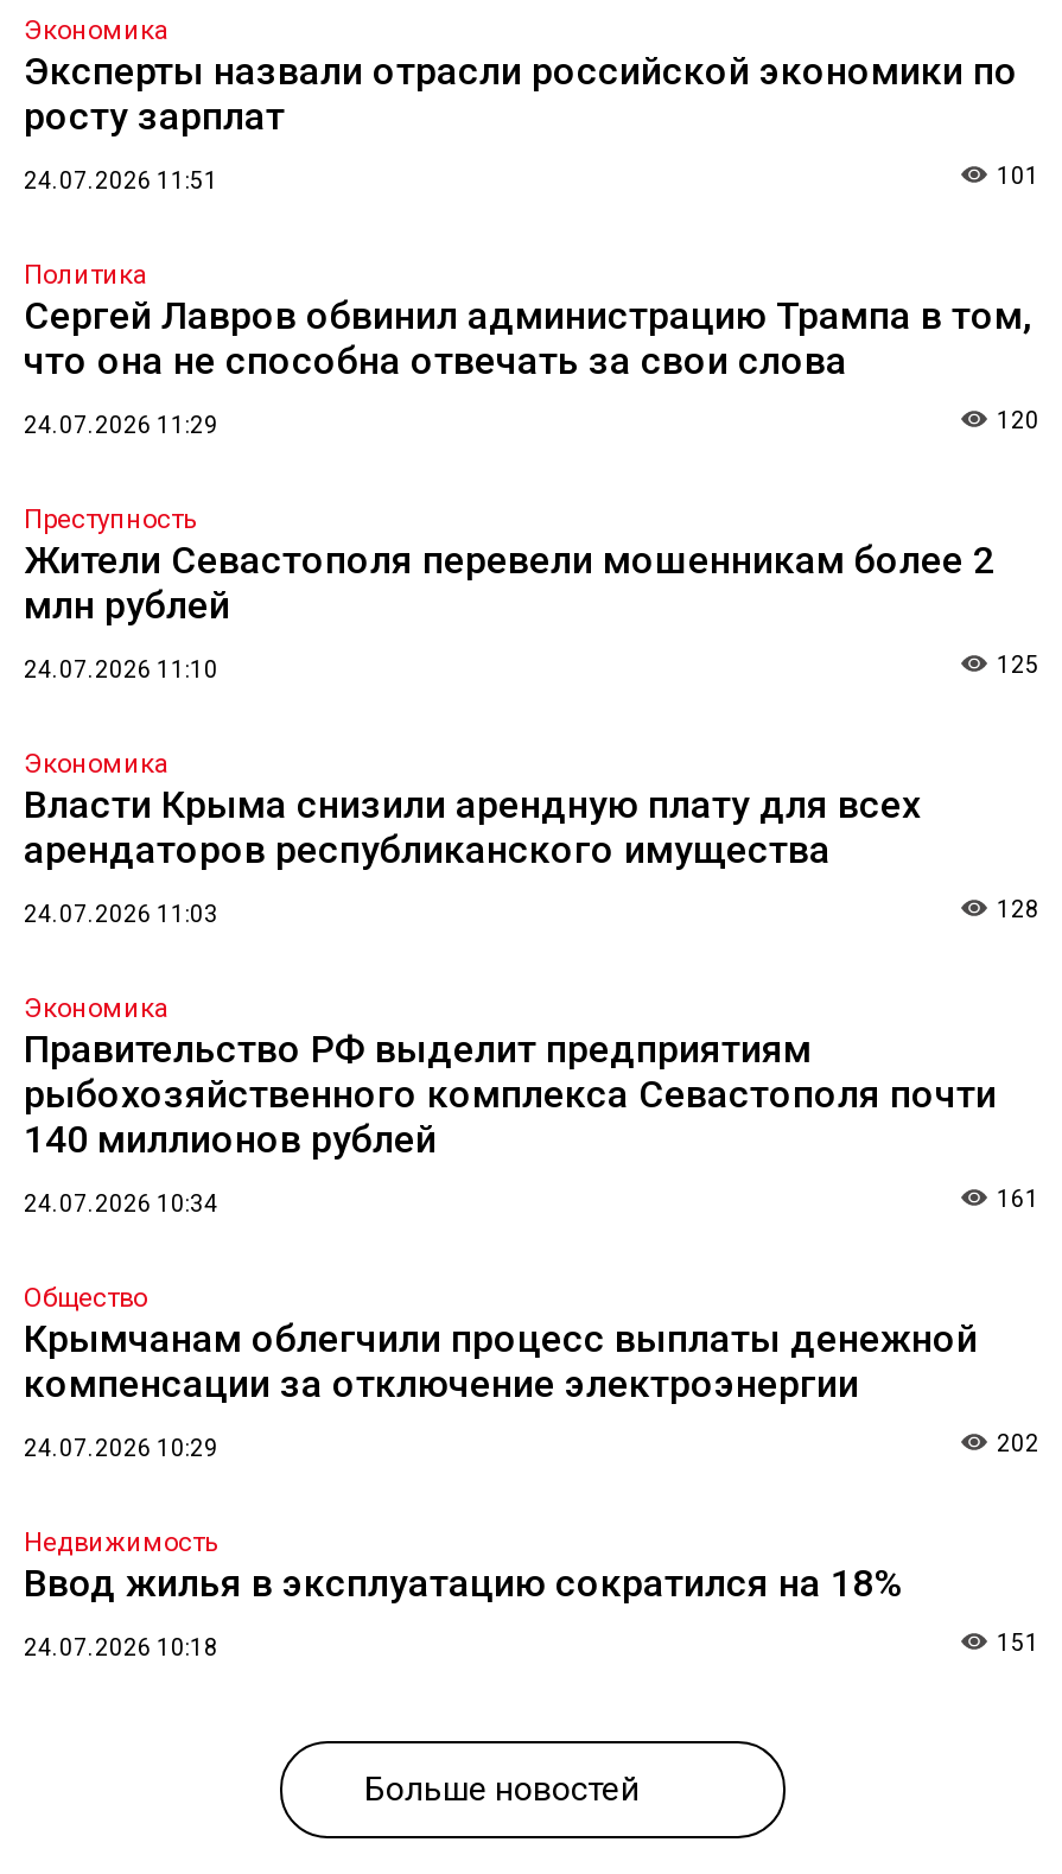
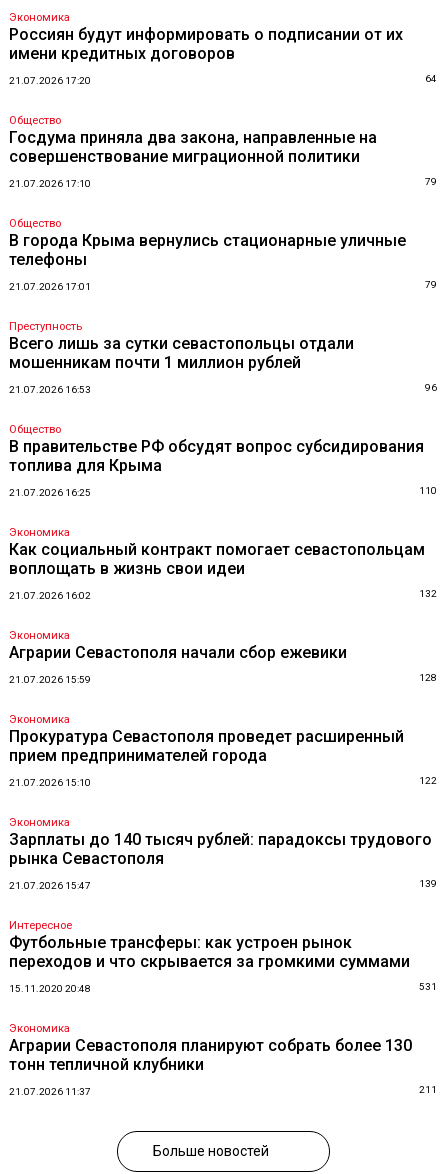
[24,49,1039,438] Эксперты назвали отрасли российской экономики по | росту зарплат | 24.07.2026 11:51 | 101 | Политика | Сергей Лавров обвинил администрацию Трампа в том, | что она не способна отвечать за свои слова | 24.07.2026 11:29 | 120 -> [9,25,437,292] Россиян будут информировать о подписании от их | имени кредитных договоров | 21.07.2026 17:20 | 64 | Общество | Госдума приняла два закона, направленные на | совершенствование миграционной политики | 21.07.2026 17:10 | 79 | Общество | В города Крыма вернулись стационарные уличные | телефоны | 21.07.2026 17:01 | 79
[24,538,1039,682] Жители Севастополя перевели мошенникам более 2 | млн рублей | 24.07.2026 11:10 | 125 -> [9,334,437,498] Всего лишь за сутки севастопольцы отдали | мошенникам почти 1 миллион рублей | 21.07.2026 16:53 | 96 | Общество | В правительстве РФ обсудят вопрос субсидирования | топлива для Крыма | 21.07.2026 16:25 | 110
[24,782,921,927] Власти Крыма снизили арендную плату для всех | арендаторов республиканского имущества | 24.07.2026 11:03 -> [9,540,437,685] Как социальный контракт помогает севастопольцам | воплощать в жизнь свои идеи | 21.07.2026 16:02 | 132 | Экономика | Аграрии Севастополя начали сбор ежевики | 21.07.2026 15:59
[24,1027,1039,1660] Правительство РФ выделит предприятиям | рыбохозяйственного комплекса Севастополя почти | 140 миллионов рублей | 24.07.2026 10:34 | 161 | Общество | Крымчанам облегчили процесс выплаты денежной | компенсации за отключение электроэнергии | 24.07.2026 10:29 | 202 | Недвижимость | Ввод жилья в эксплуатацию сократился на 18% | 24.07.2026 10:18 | 151 -> [9,727,437,1097] Прокуратура Севастополя проведет расширенный | прием предпринимателей города | 21.07.2026 15:10 | 122 | Экономика | Зарплаты до 140 тысяч рублей: парадоксы трудового | рынка Севастополя | 21.07.2026 15:47 | 139 | Интересное | Футбольные трансферы: как устроен рынок | переходов и что скрывается за громкими суммами | 15.11.2020 20:48 | 531 | Экономика | Аграрии Севастополя планируют собрать более 130 | тонн тепличной клубники | 21.07.2026 11:37 | 211

